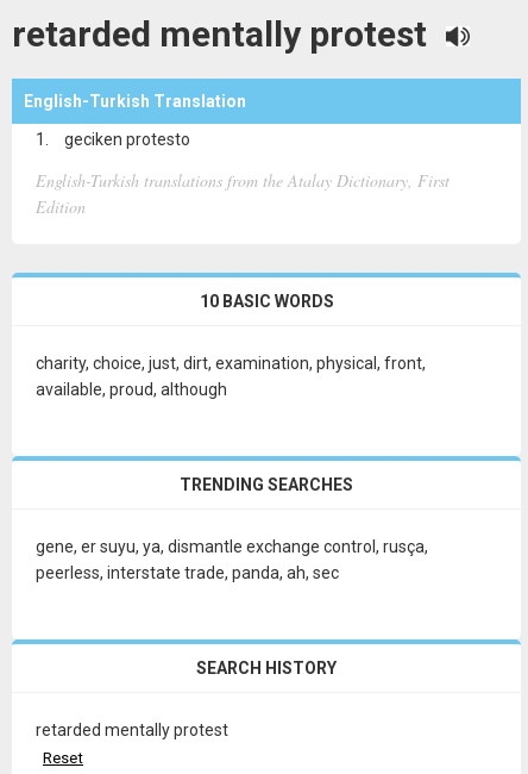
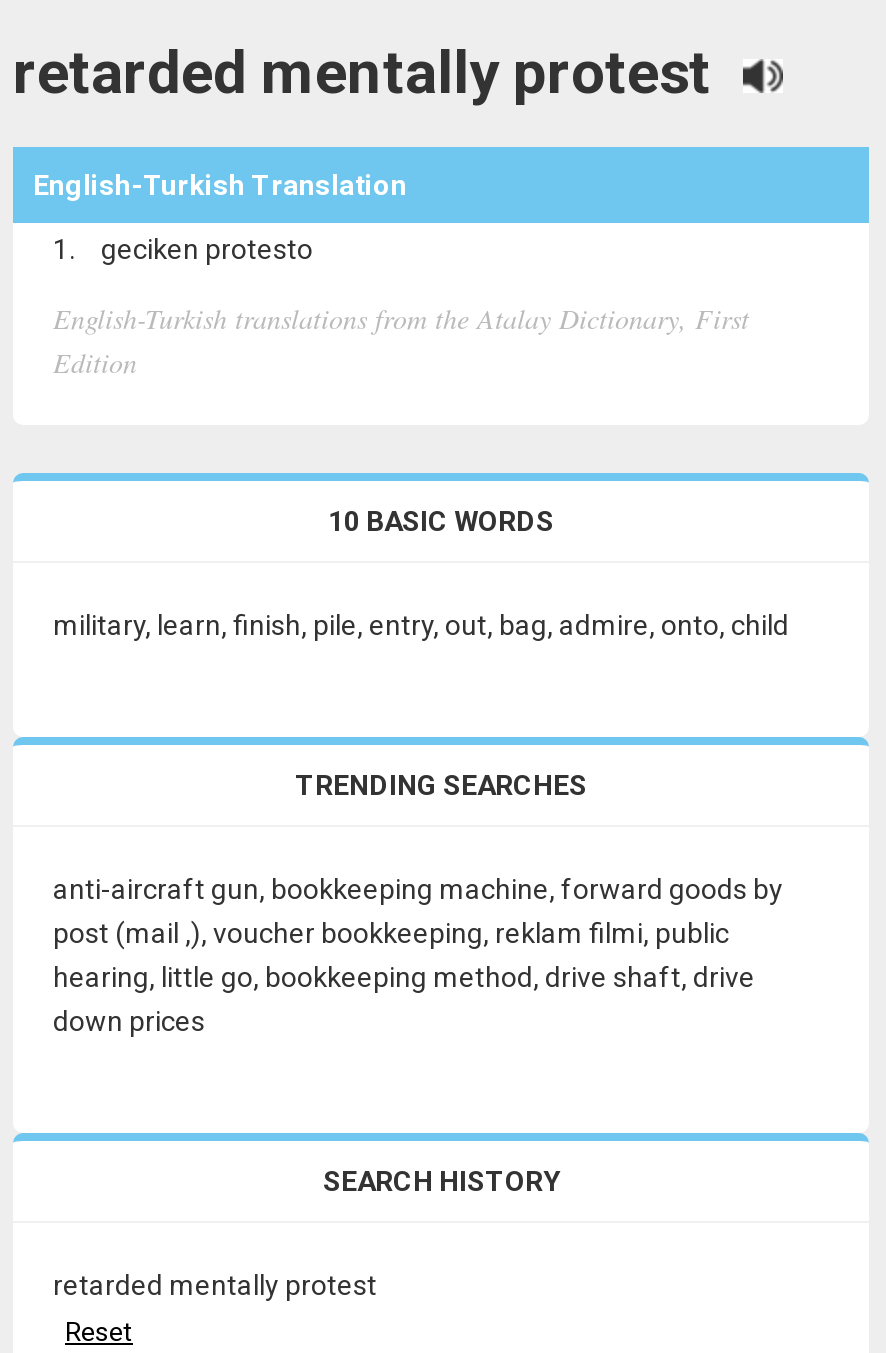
[36,354,426,399] charity, choice, just, dirt, examination, physical, front, | available, proud, although -> [53,609,789,641] military, learn, finish, pile, entry, out, bag, admire, onto, child
moved [180,475,353,494] -> [295,769,587,801]: TRENDING SEARCHES
[36,537,428,582] gene, er suyu, ya, dismantle exchange control, rusça, | peerless, interstate trade, panda, ah, sec -> [53,873,783,1037] anti-aircraft gun, bookkeeping machine, forward goods by | post (mail ,), voucher bookkeeping, reklam filmi, public | hearing, little go, bookkeeping method, drive shaft, drive | down prices

